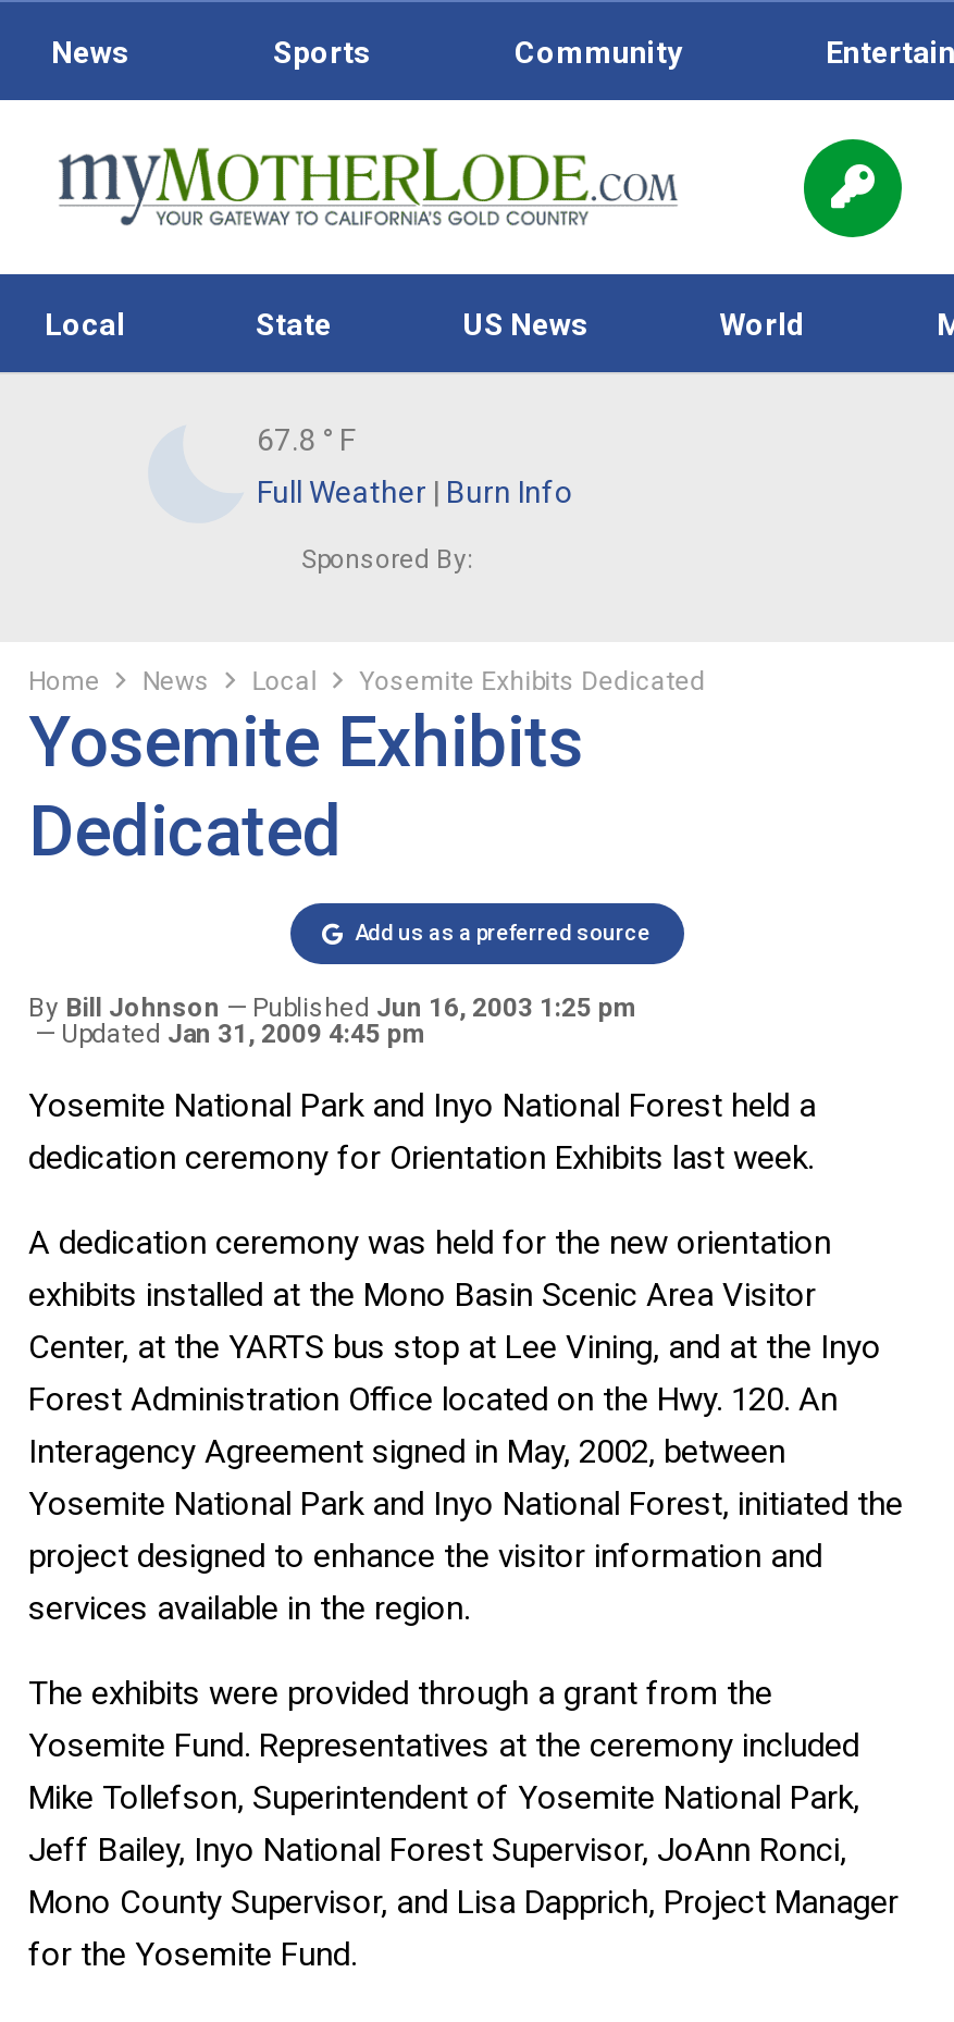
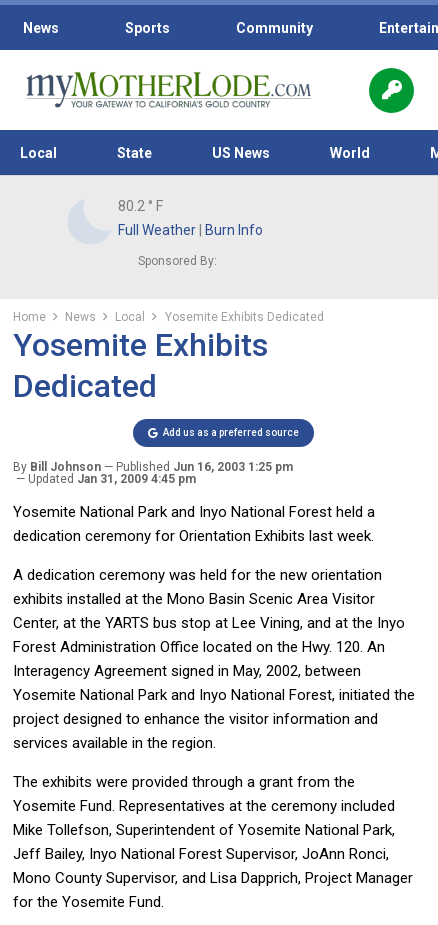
[257,422,355,457] 67.8 ° F -> [117,198,162,214] 80.2 ° F

